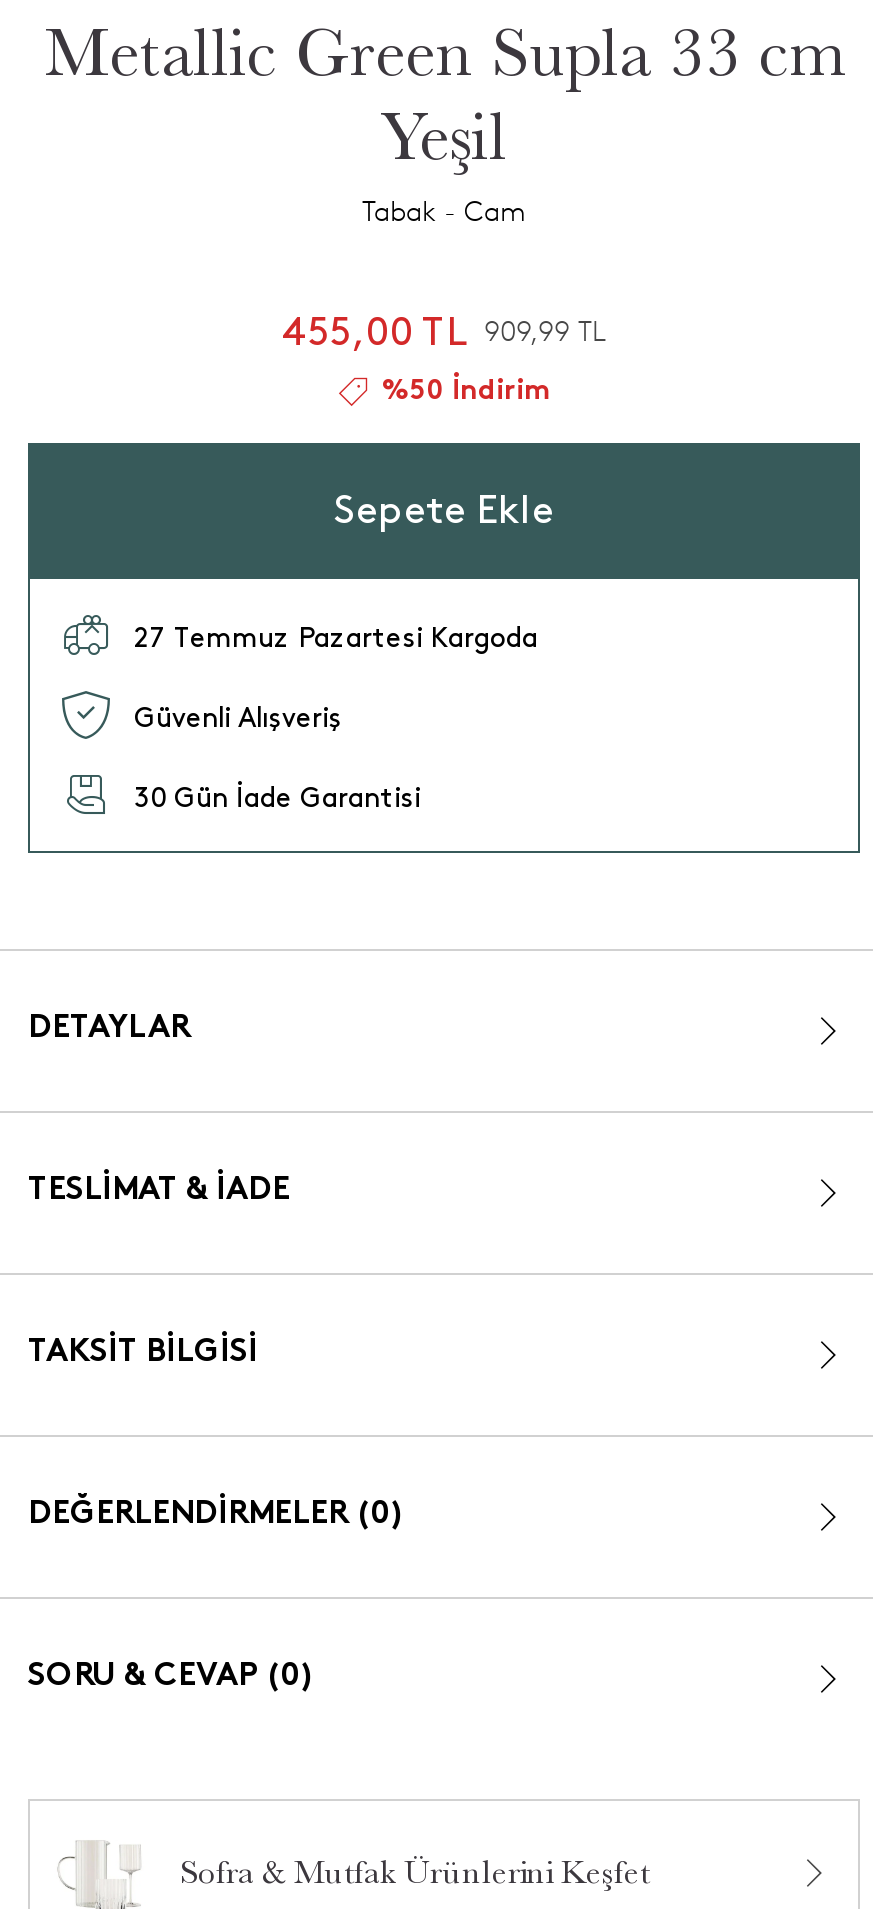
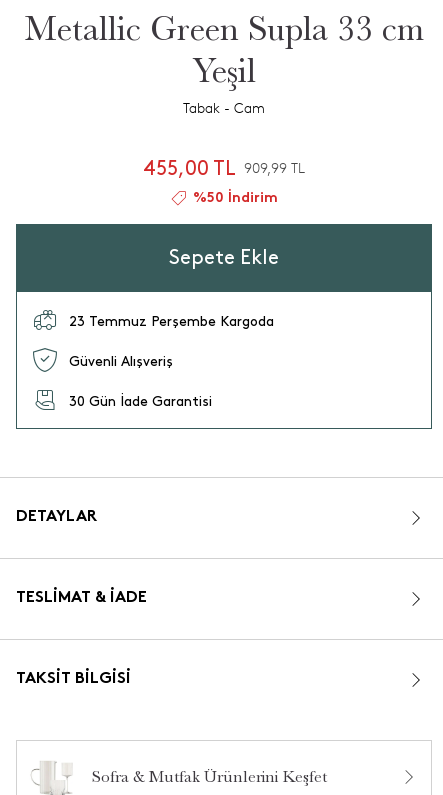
[134,624,538,650] 27 Temmuz Pazartesi Kargoda -> [69,314,274,327] 23 Temmuz Perşembe Kargoda
[28,1501,404,1531] DEĞERLENDİRMELER (0) -> none
[28,1663,314,1693] SORU & CEVAP (0) -> none

